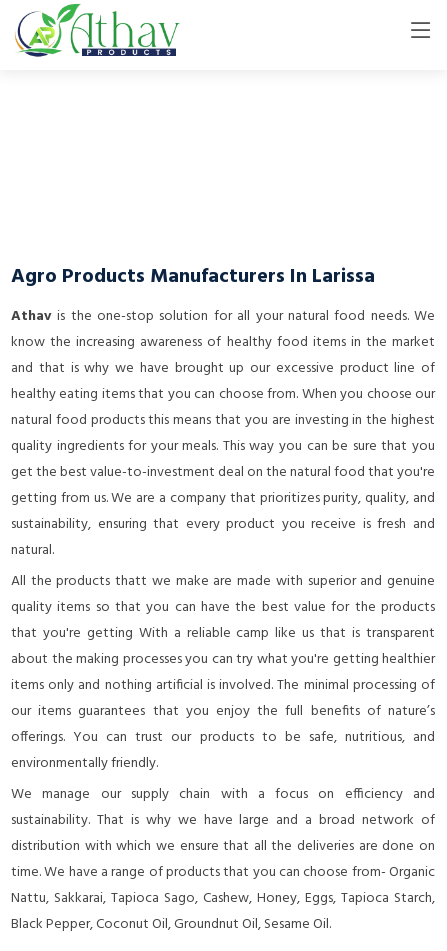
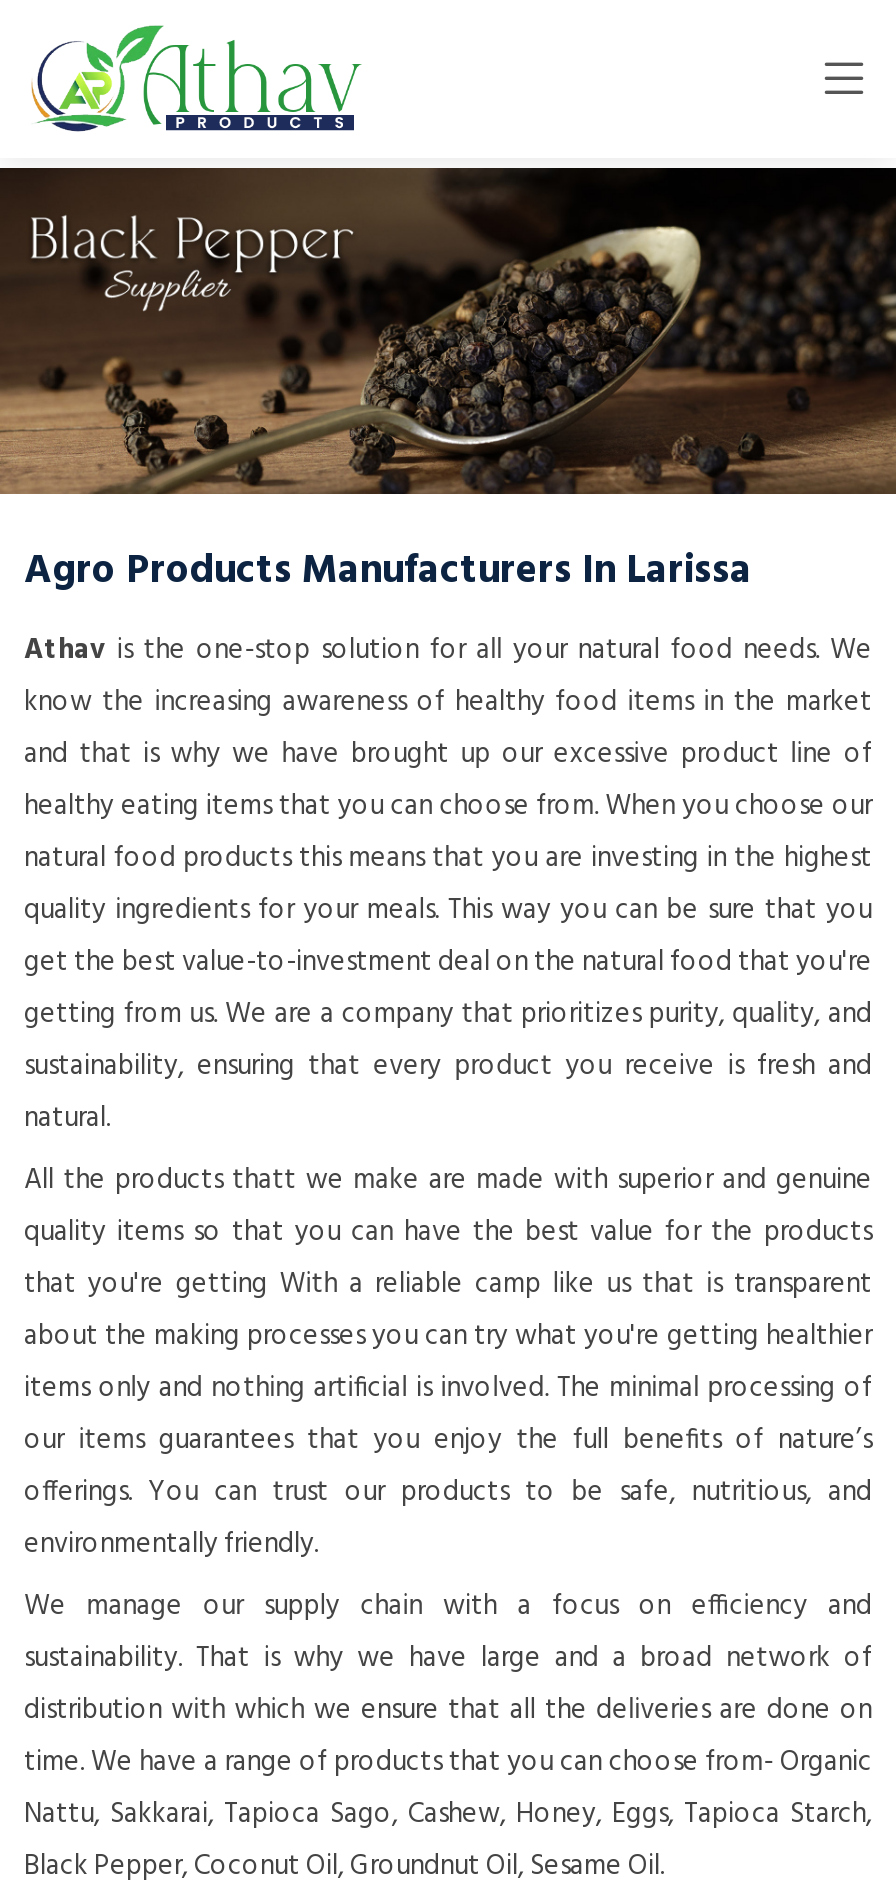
none -> [6,166,890,496] [image]

